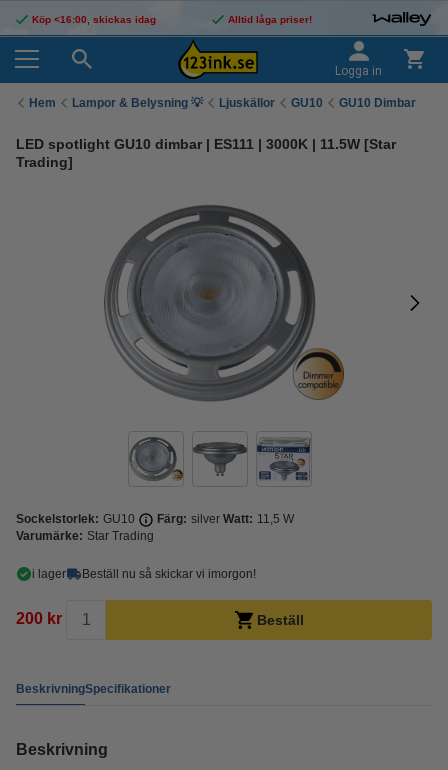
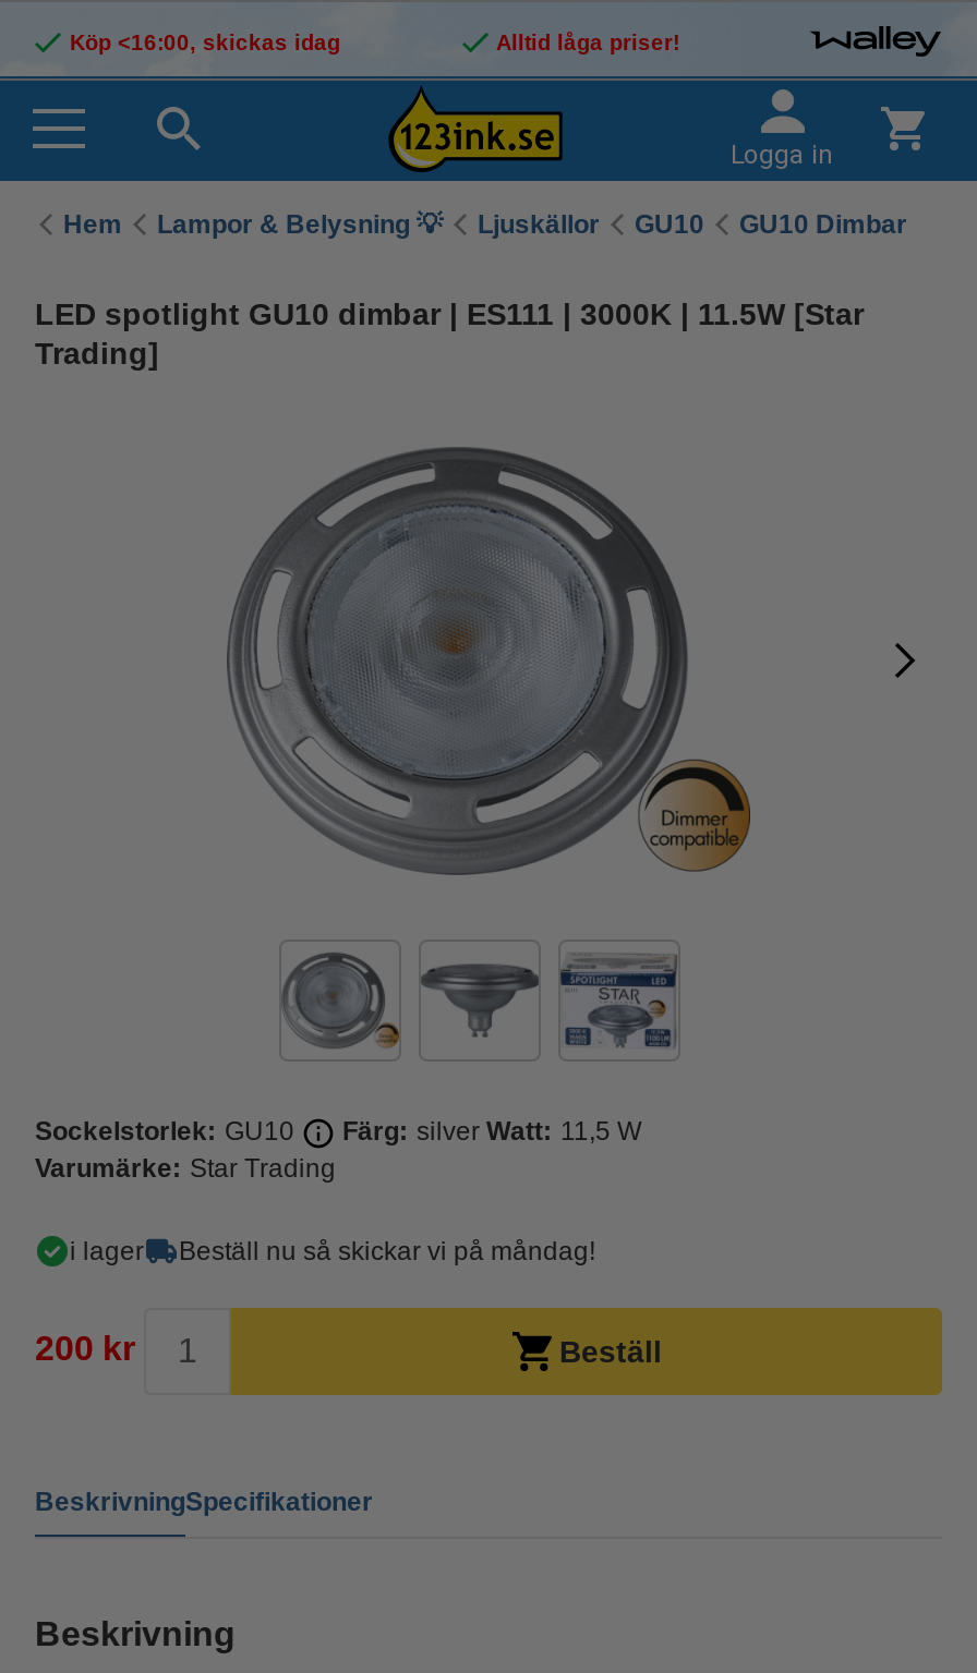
[82,567,256,581] Beställ nu så skickar vi imorgon! -> [179,1236,595,1266] Beställ nu så skickar vi på måndag!

